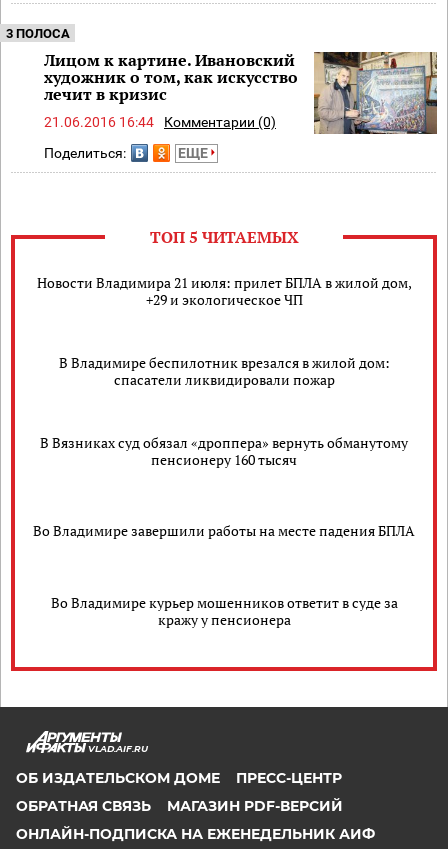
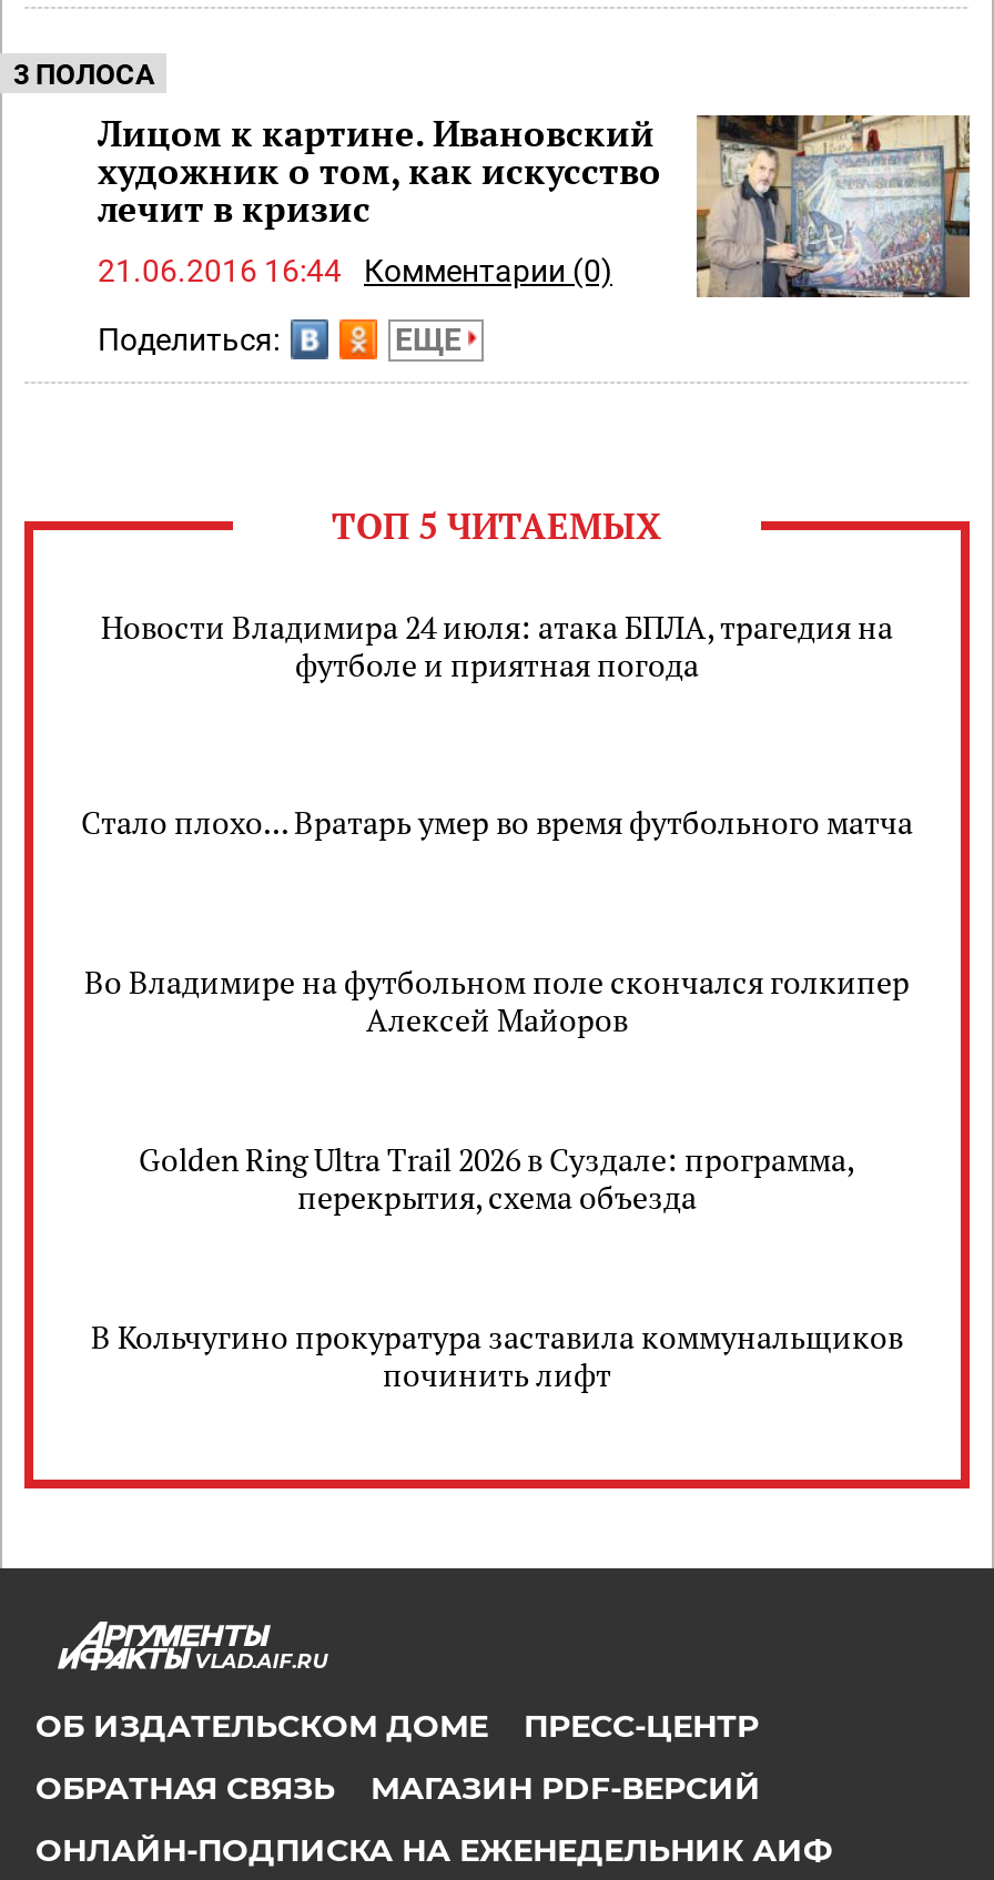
[36,273,411,309] Новости Владимира 21 июля: прилет БПЛА в жилой дом, | +29 и экологическое ЧП -> [101,605,893,685] Новости Владимира 24 июля: атака БПЛА, трагедия на | футболе и приятная погода
[58,353,389,389] В Владимире беспилотник врезался в жилой дом: | спасатели ликвидировали пожар -> [81,801,913,843] Стало плохо... Вратарь умер во время футбольного матча
[40,433,408,469] В Вязниках суд обязал «дроппера» вернуть обманутому | пенсионеру 160 тысяч -> [84,960,910,1039] Во Владимире на футбольном поле скончался голкипер | Алексей Майоров
[33,521,415,540] Во Владимире завершили работы на месте падения БПЛА -> [139,1137,855,1217] Golden Ring Ultra Trail 2026 в Суздале: программа, | перекрытия, схема объезда
[50,593,397,629] Во Владимире курьер мошенников ответит в суде за | кражу у пенсионера -> [91,1315,903,1394] В Кольчугино прокуратура заставила коммунальщиков | починить лифт

